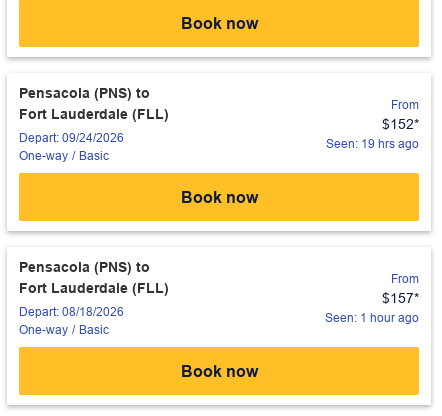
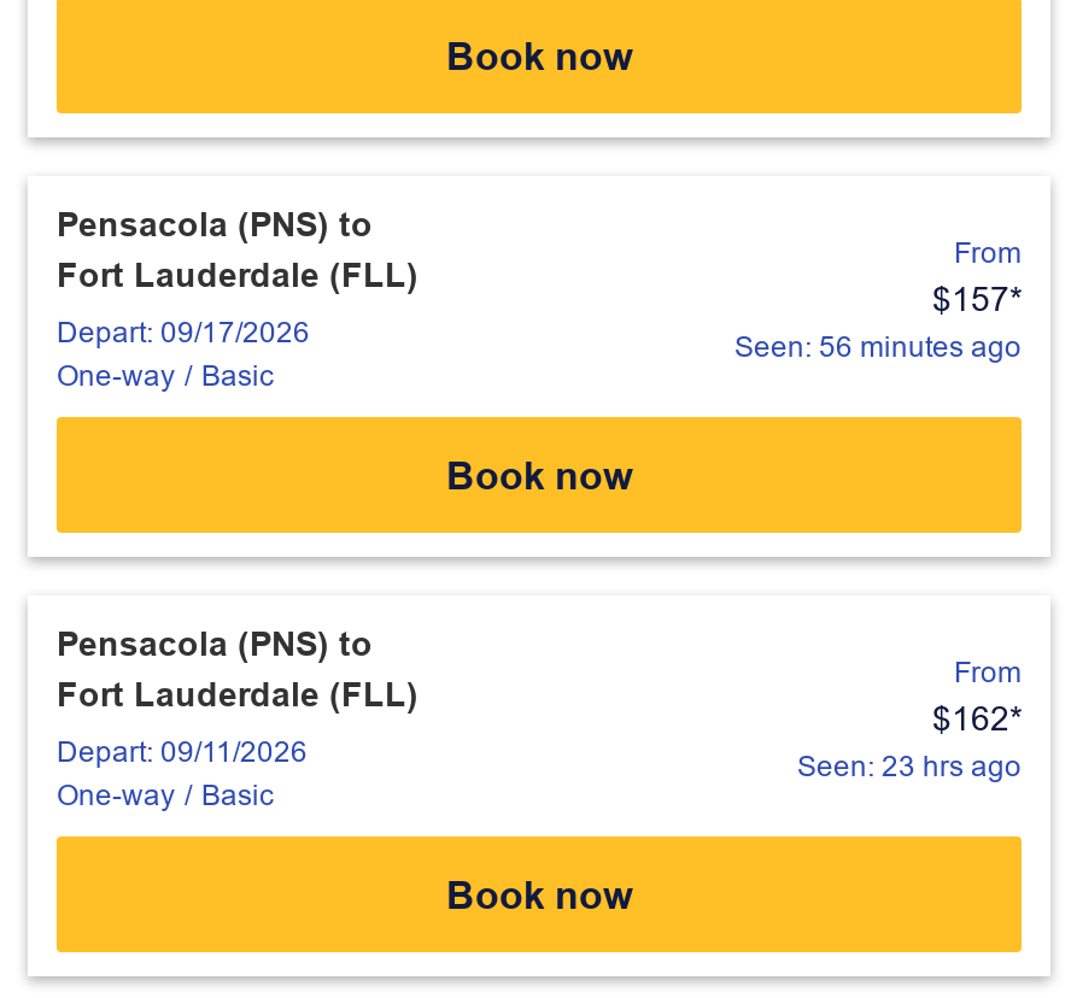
[382,116,419,132] $152* -> [932,279,1022,317] $157*
[19,131,124,145] Depart: 09/24/2026 -> [57,316,310,350] Depart: 09/17/2026
[326,137,419,151] Seen: 19 hrs ago -> [734,329,1022,363] Seen: 56 minutes ago
[382,290,419,306] $157* -> [932,698,1022,737] $162*
[19,305,124,319] Depart: 08/18/2026 -> [57,735,308,769] Depart: 09/11/2026
[325,311,419,325] Seen: 1 hour ago -> [797,749,1022,782] Seen: 23 hrs ago

